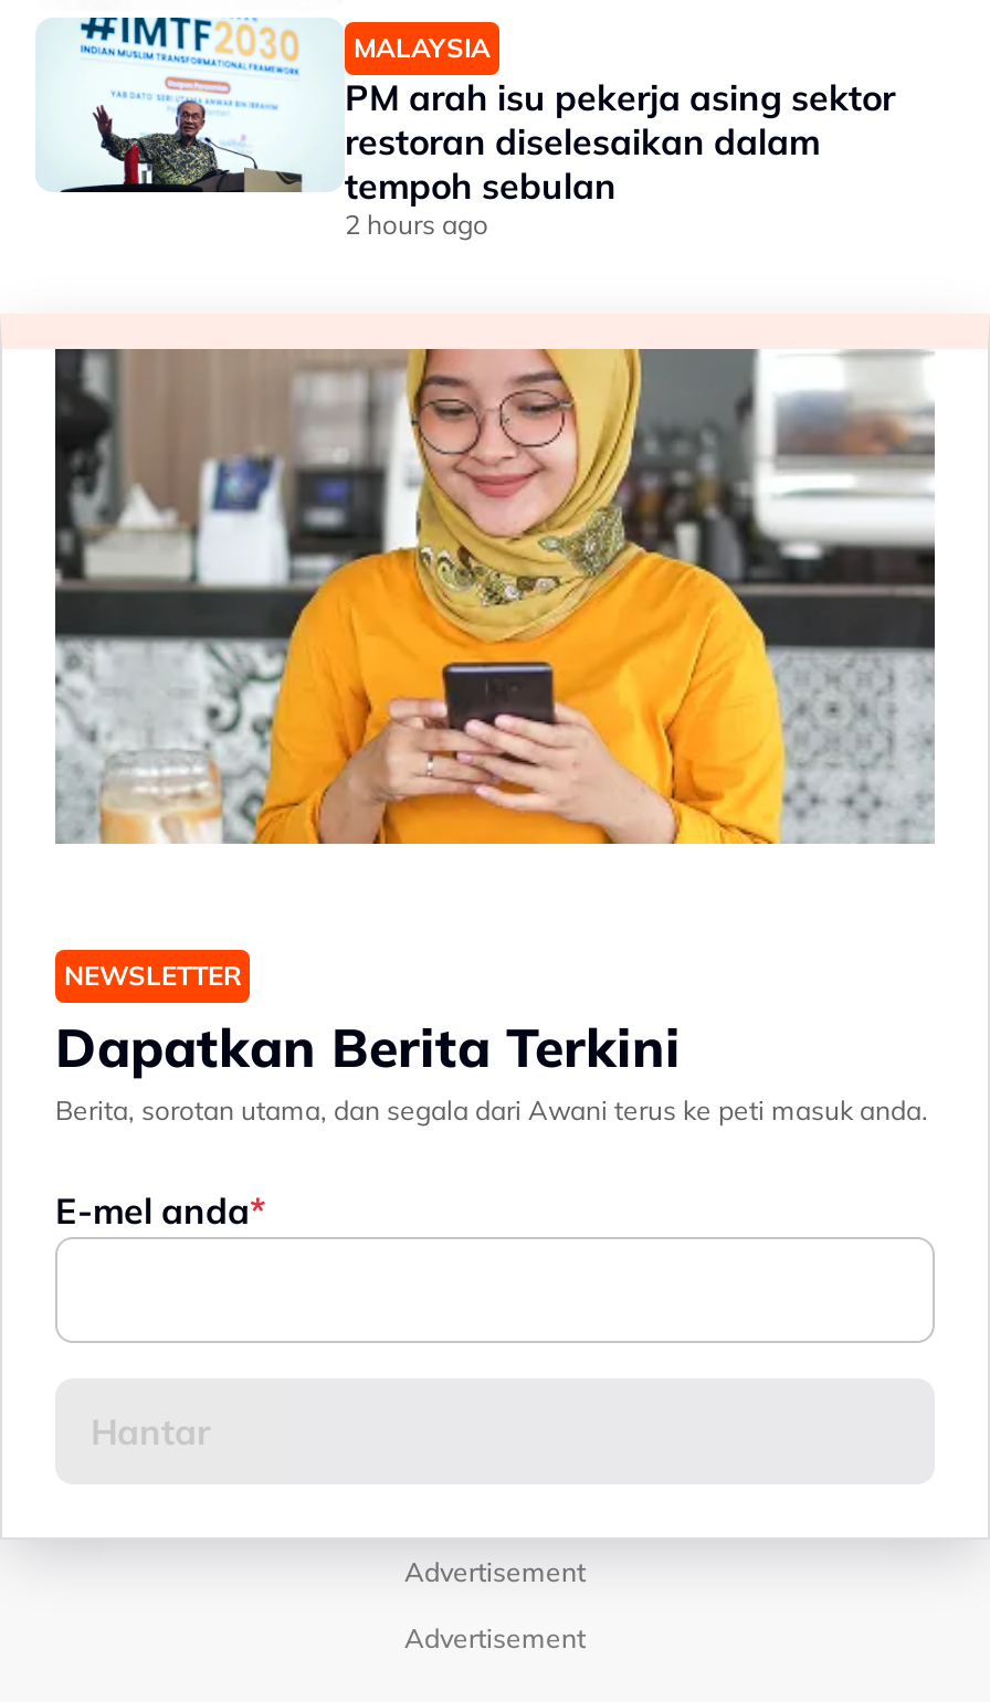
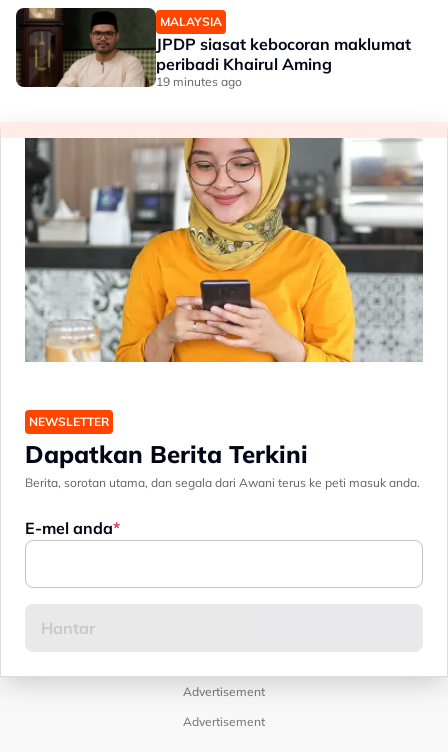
[35,15,895,241] [image] | PM arah isu pekerja asing sektor | restoran diselesaikan dalam | tempoh sebulan | 2 hours ago -> [15,7,411,89] [image] | JPDP siasat kebocoran maklumat | peribadi Khairul Aming | 19 minutes ago

